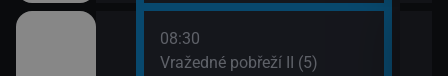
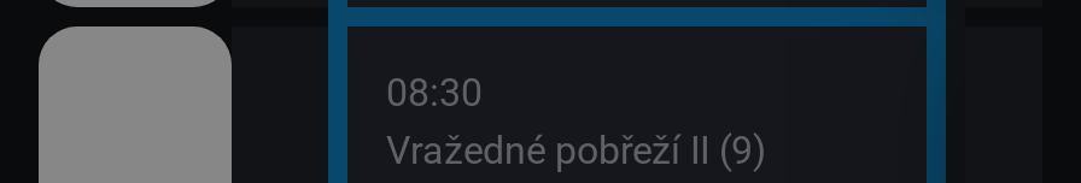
[160,53,318,72] Vražedné pobřeží II (5) -> [386,128,767,173] Vražedné pobřeží II (9)

